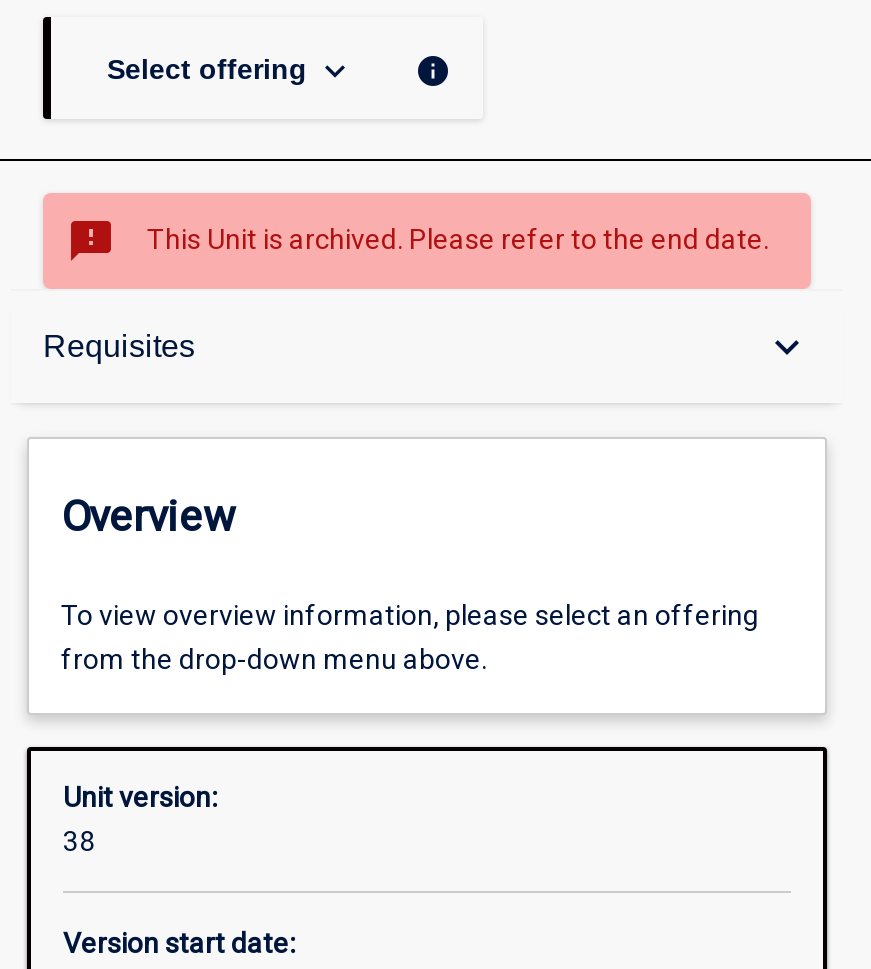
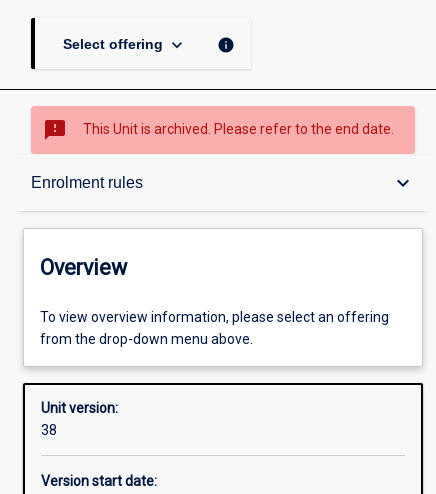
[43,329,195,363] Requisites -> [31,174,143,191] Enrolment rules

